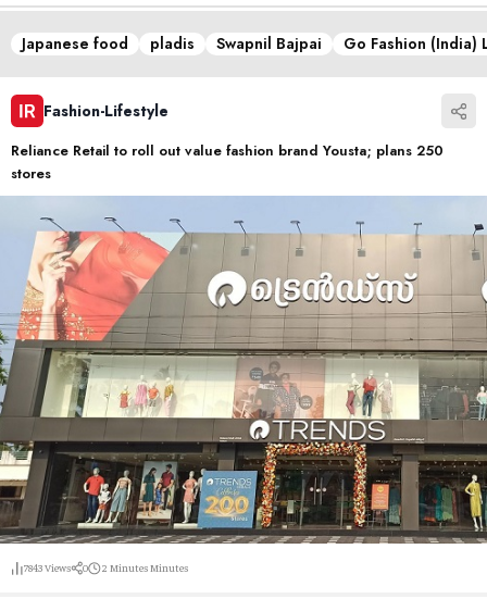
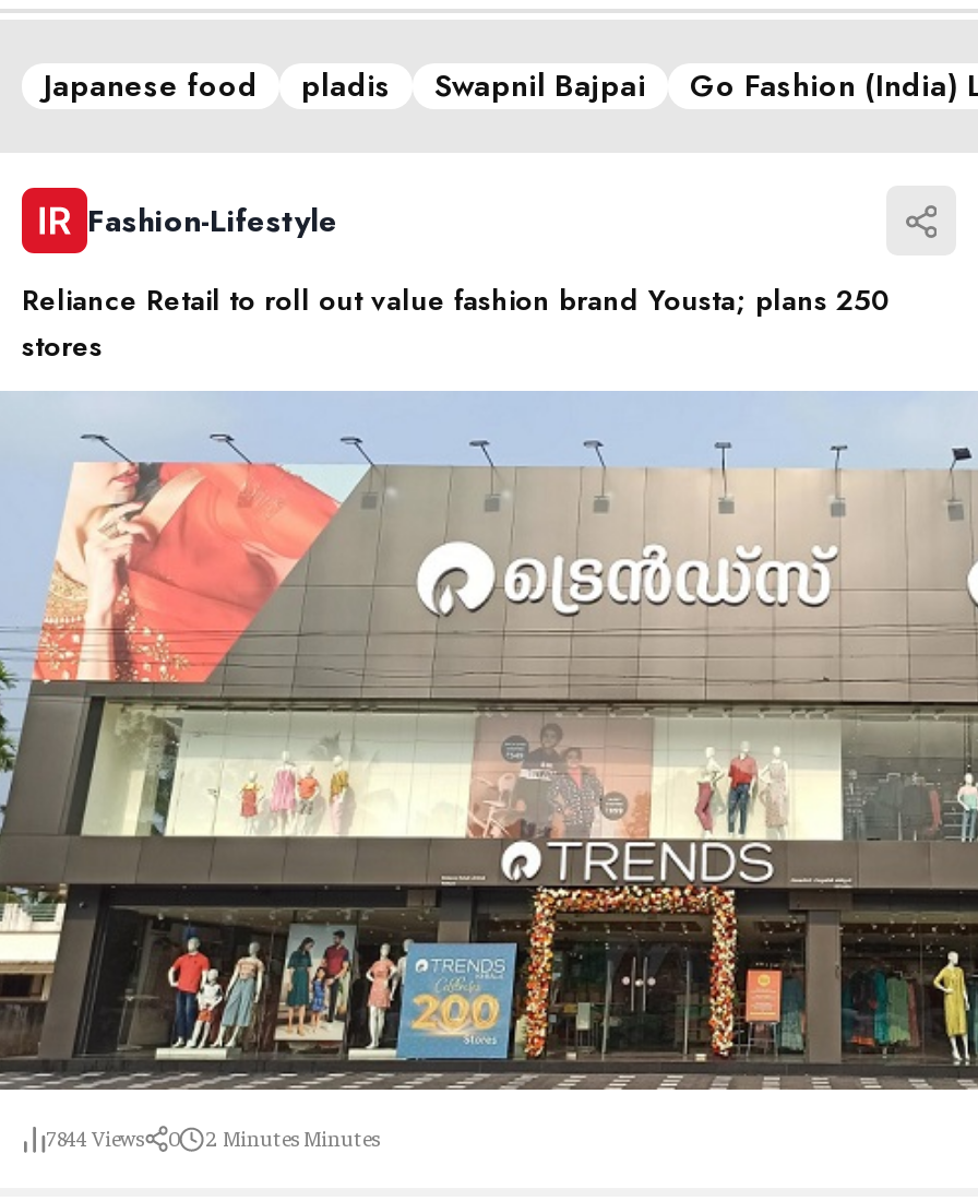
[23,561,71,574] 7843 Views -> [46,1125,144,1151] 7844 Views

